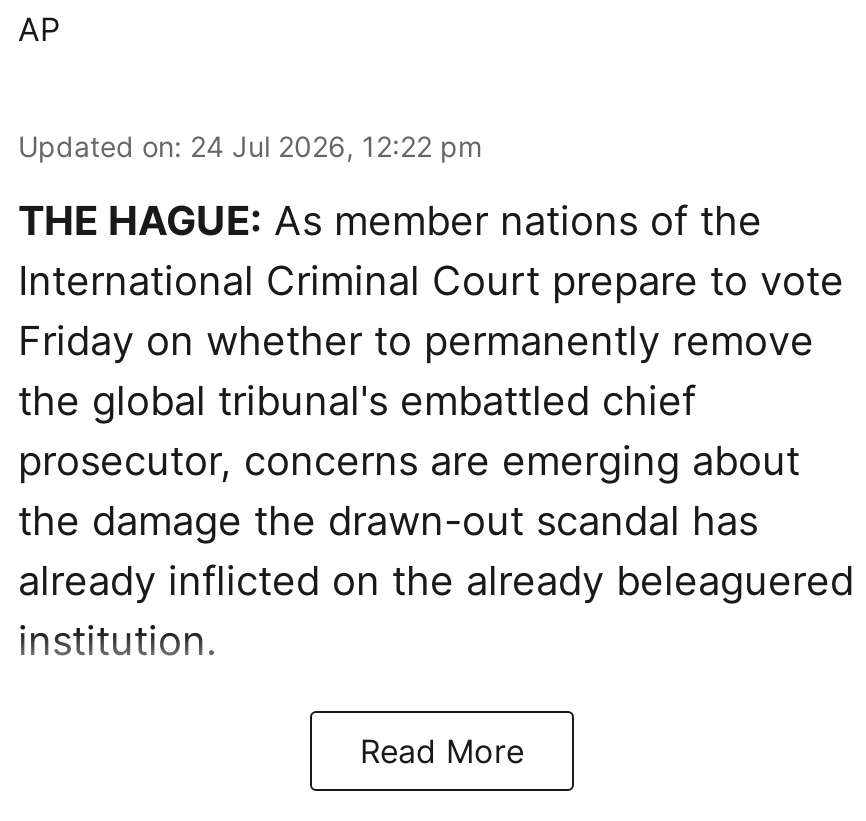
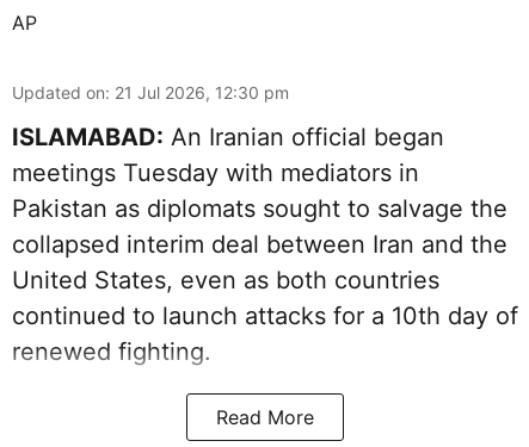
[18,128,482,162] Updated on: 24 Jul 2026, 12:22 pm -> [12,82,289,102] Updated on: 21 Jul 2026, 12:30 pm
[18,196,854,664] THE HAGUE: As member nations of the | International Criminal Court prepare to vote | Friday on whether to permanently remove | the global tribunal's embattled chief | prosecutor, concerns are emerging about | the damage the drawn-out scandal has | already inflicted on the already beleaguered | institution. -> [12,122,518,366] ISLAMABAD: An Iranian official began | meetings Tuesday with mediators in | Pakistan as diplomats sought to salvage the | collapsed interim deal between Iran and the | United States, even as both countries | continued to launch attacks for a 10th day of | renewed fighting.

